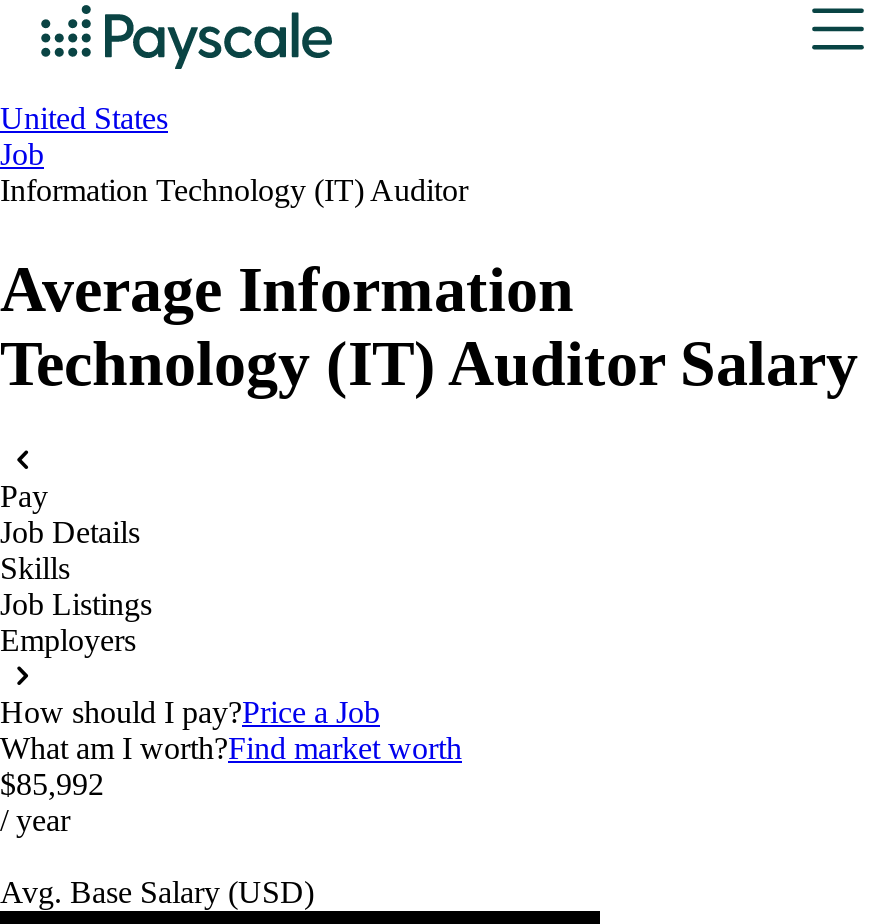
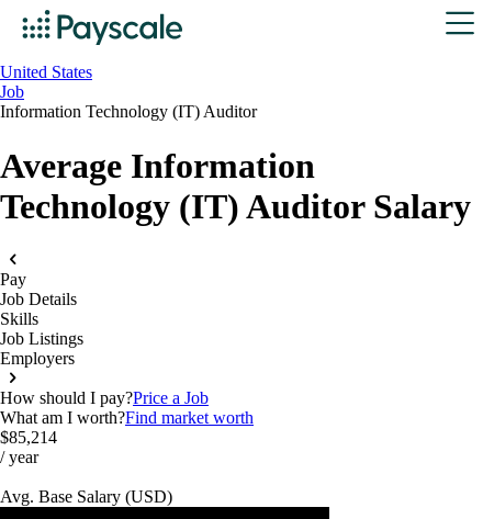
[0,767,104,801] $85,992 -> [0,428,57,447] $85,214

